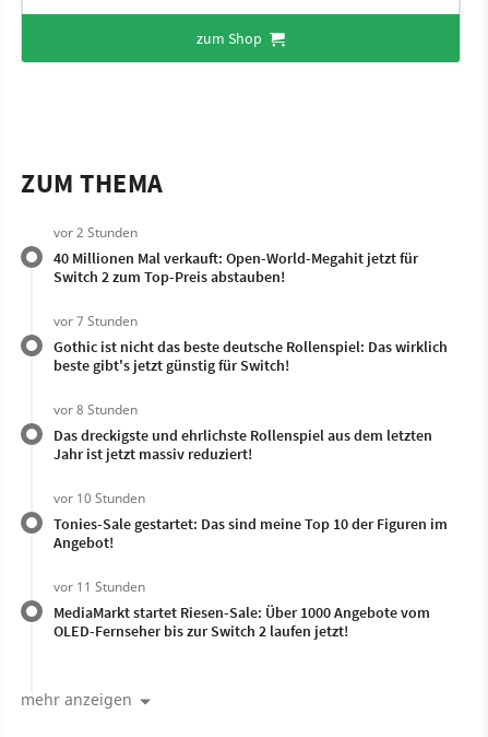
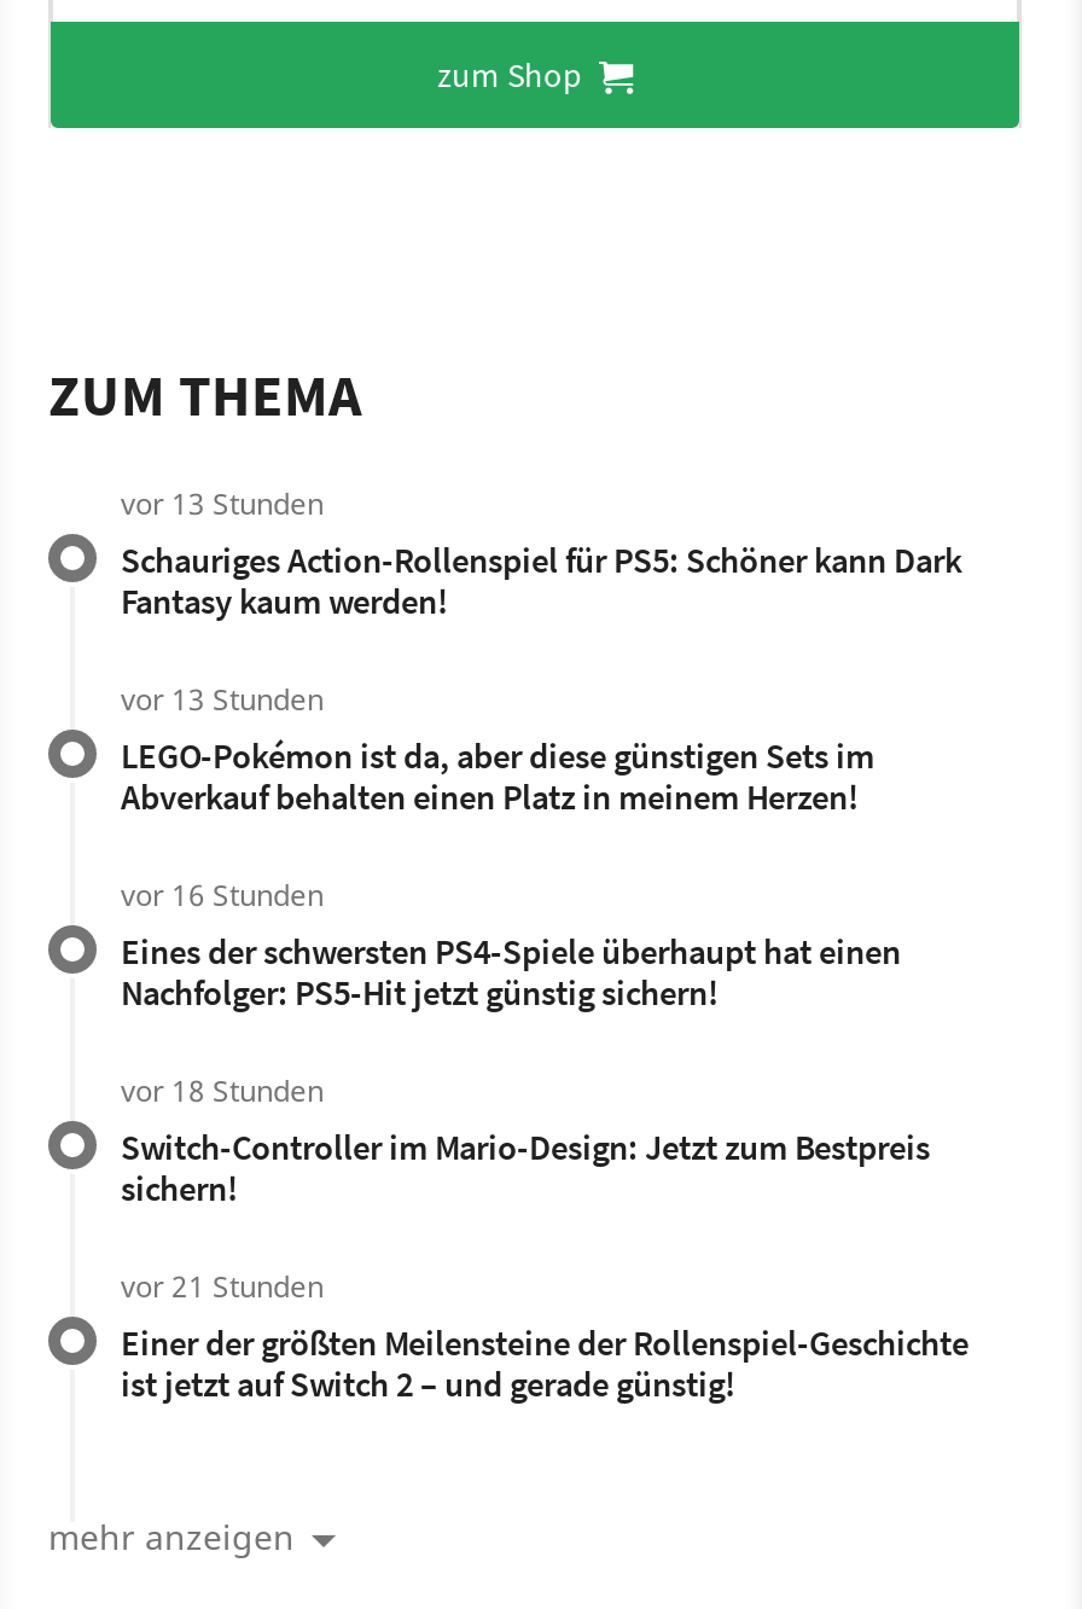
[53,223,418,286] vor 2 Stunden | 40 Millionen Mal verkauft: Open-World-Megahit jetzt für | Switch 2 zum Top-Preis abstauben! -> [121,483,961,623] vor 13 Stunden | Schauriges Action-Rollenspiel für PS5: Schöner kann Dark | Fantasy kaum werden!
[53,312,448,375] vor 7 Stunden | Gothic ist nicht das beste deutsche Rollenspiel: Das wirklich | beste gibt's jetzt günstig für Switch! -> [121,679,874,819] vor 13 Stunden | LEGO-Pokémon ist da, aber diese günstigen Sets im | Abverkauf behalten einen Platz in meinem Herzen!
[53,400,432,464] vor 8 Stunden | Das dreckigste und ehrlichste Rollenspiel aus dem letzten | Jahr ist jetzt massiv reduziert! -> [121,875,901,1015] vor 16 Stunden | Eines der schwersten PS4-Spiele überhaupt hat einen | Nachfolger: PS5-Hit jetzt günstig sichern!
[53,489,448,552] vor 10 Stunden | Tonies-Sale gestartet: Das sind meine Top 10 der Figuren im | Angebot! -> [121,1070,930,1210] vor 18 Stunden | Switch-Controller im Mario-Design: Jetzt zum Bestpreis | sichern!
[53,577,430,641] vor 11 Stunden | MediaMarkt startet Riesen-Sale: Über 1000 Angebote vom | OLED-Fernseher bis zur Switch 2 laufen jetzt! -> [121,1266,968,1406] vor 21 Stunden | Einer der größten Meilensteine der Rollenspiel-Geschichte | ist jetzt auf Switch 2 – und gerade günstig!

